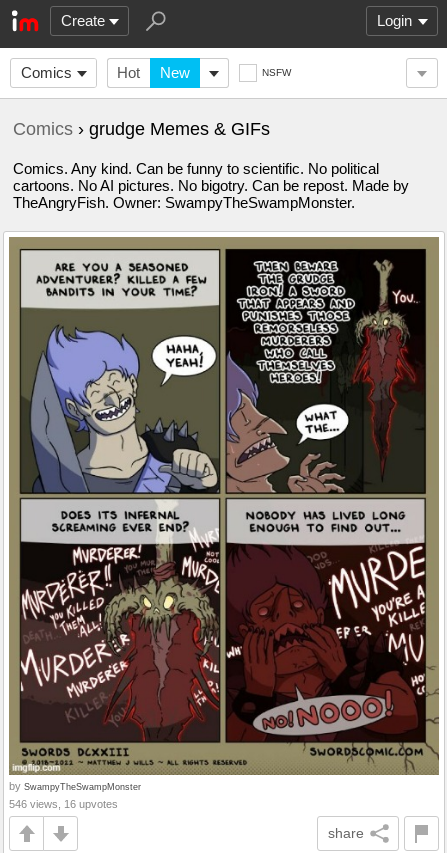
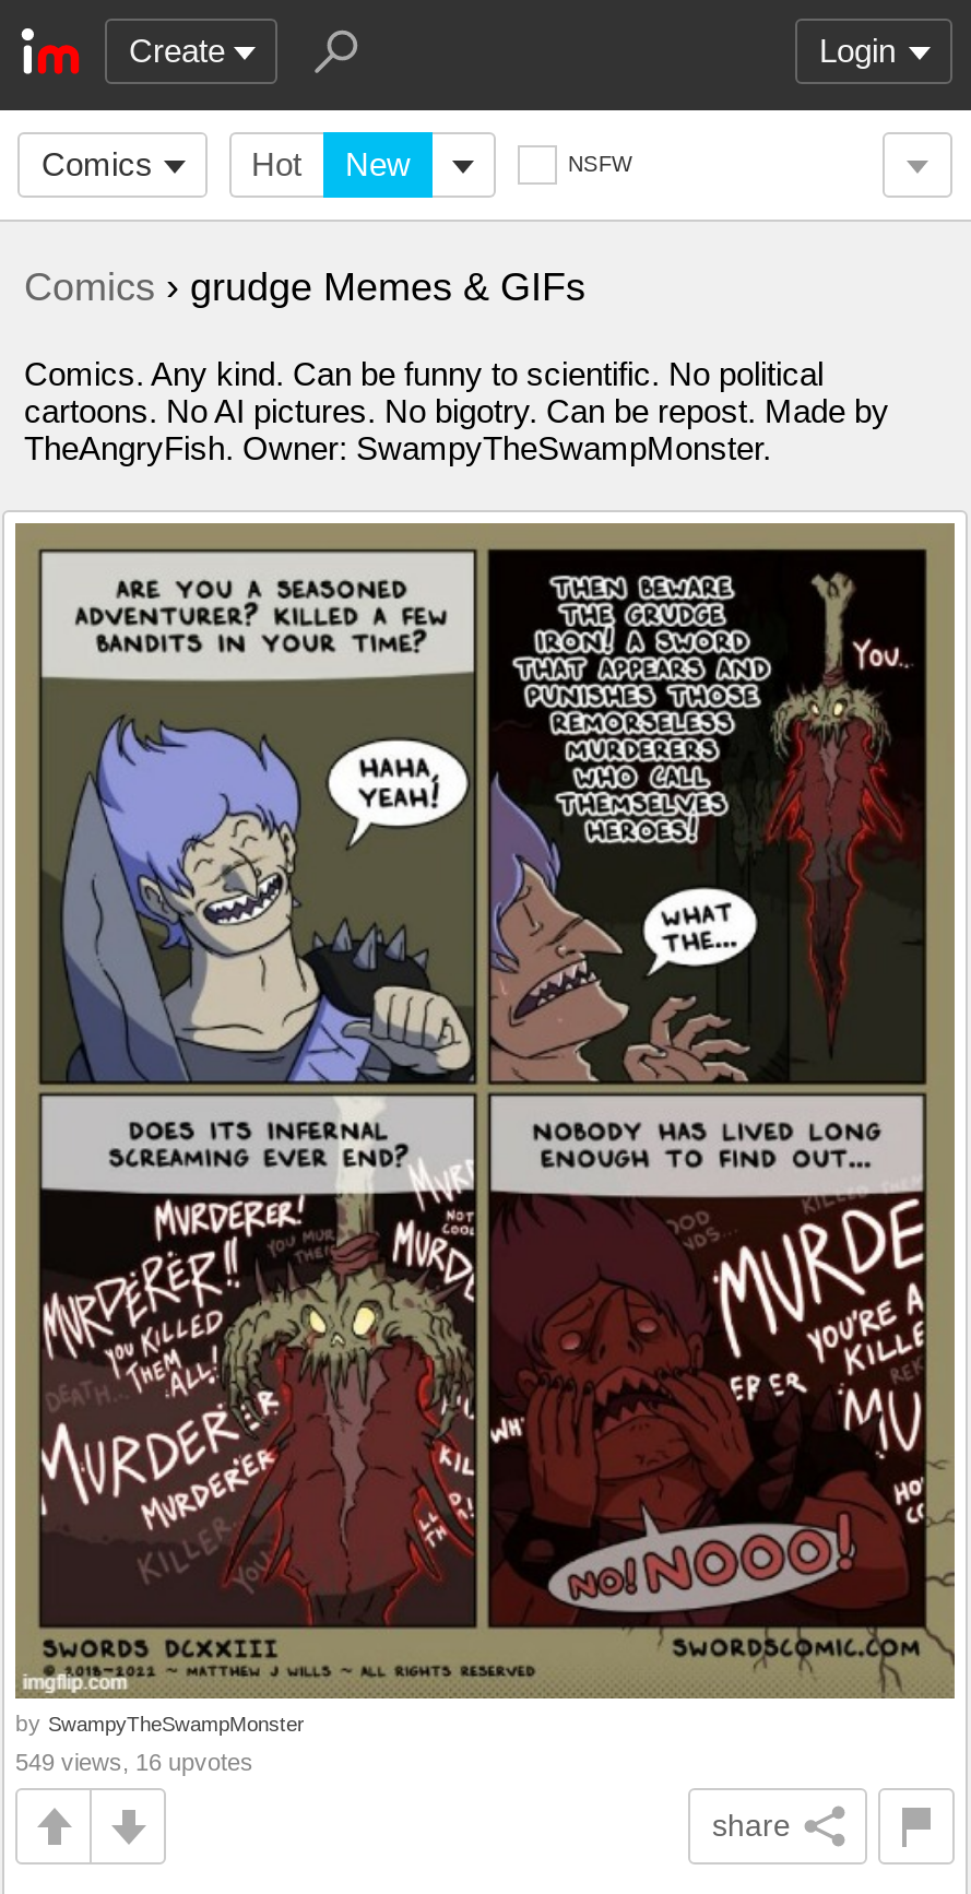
[9,798,118,810] 546 views, 16 upvotes -> [15,1750,253,1776] 549 views, 16 upvotes

